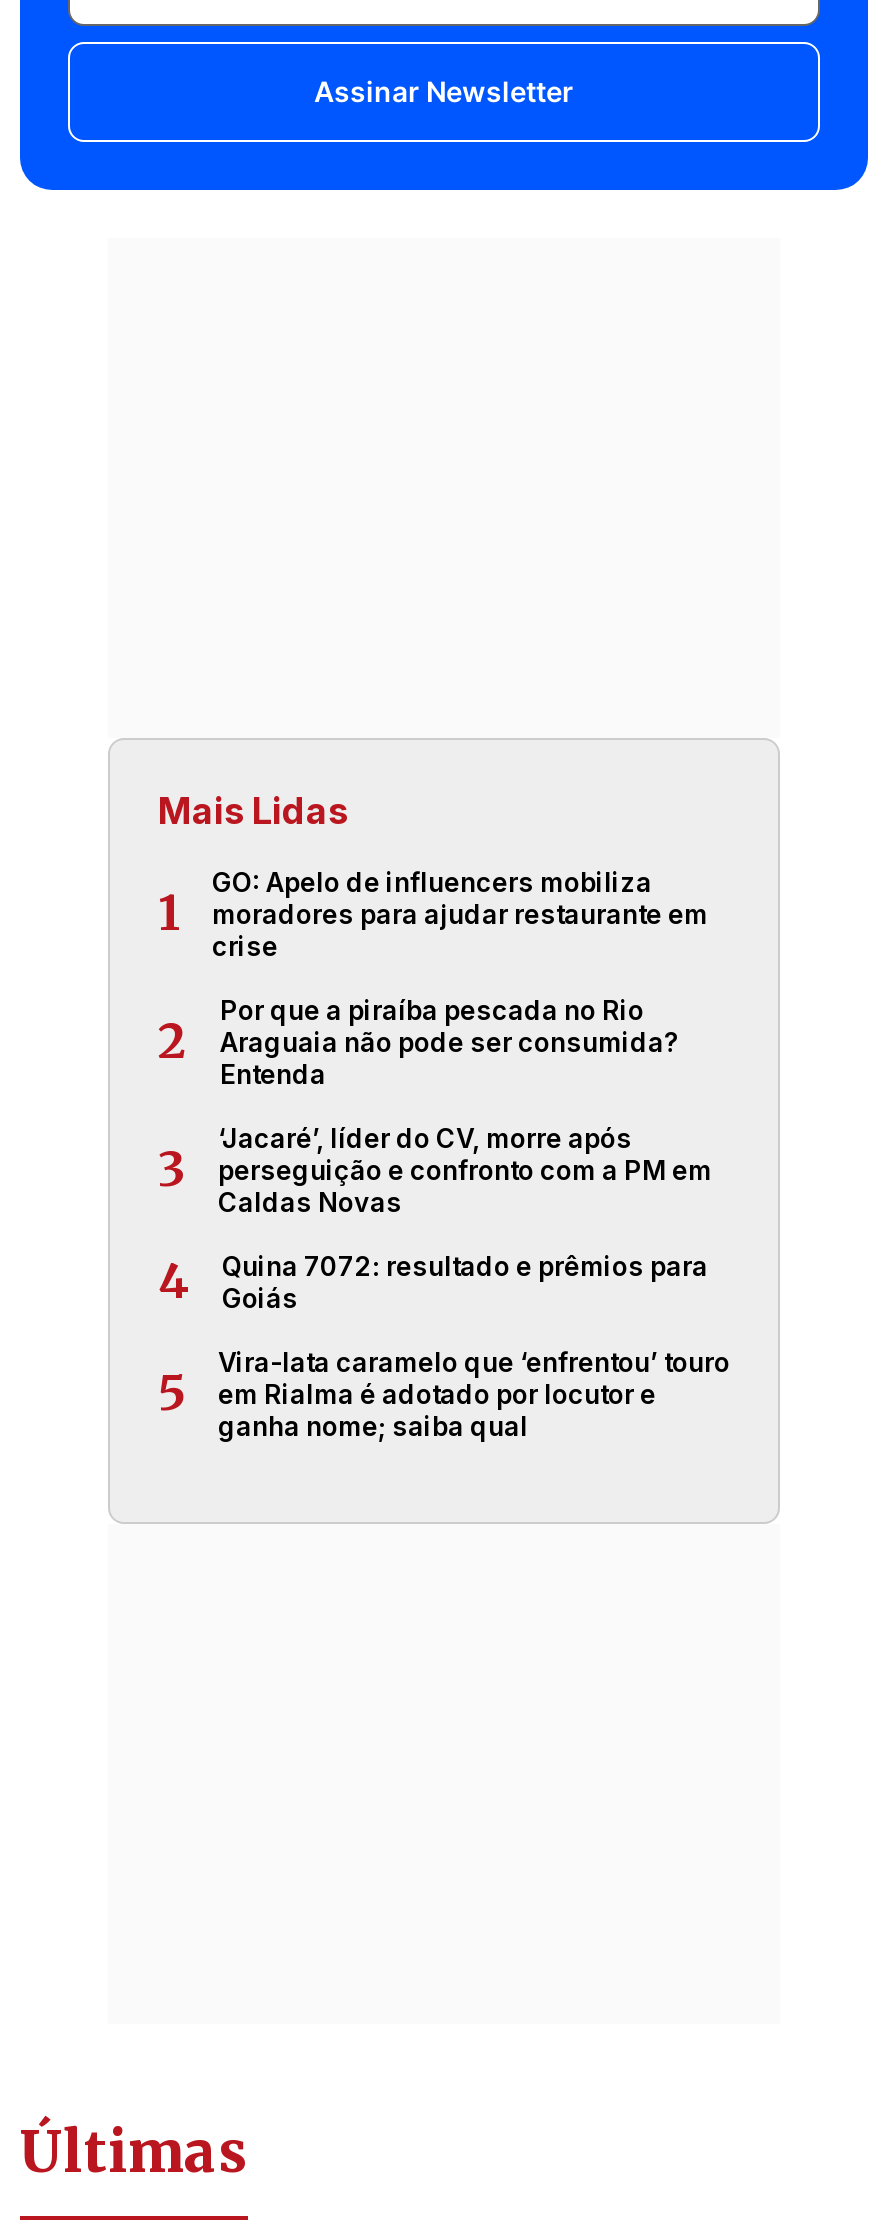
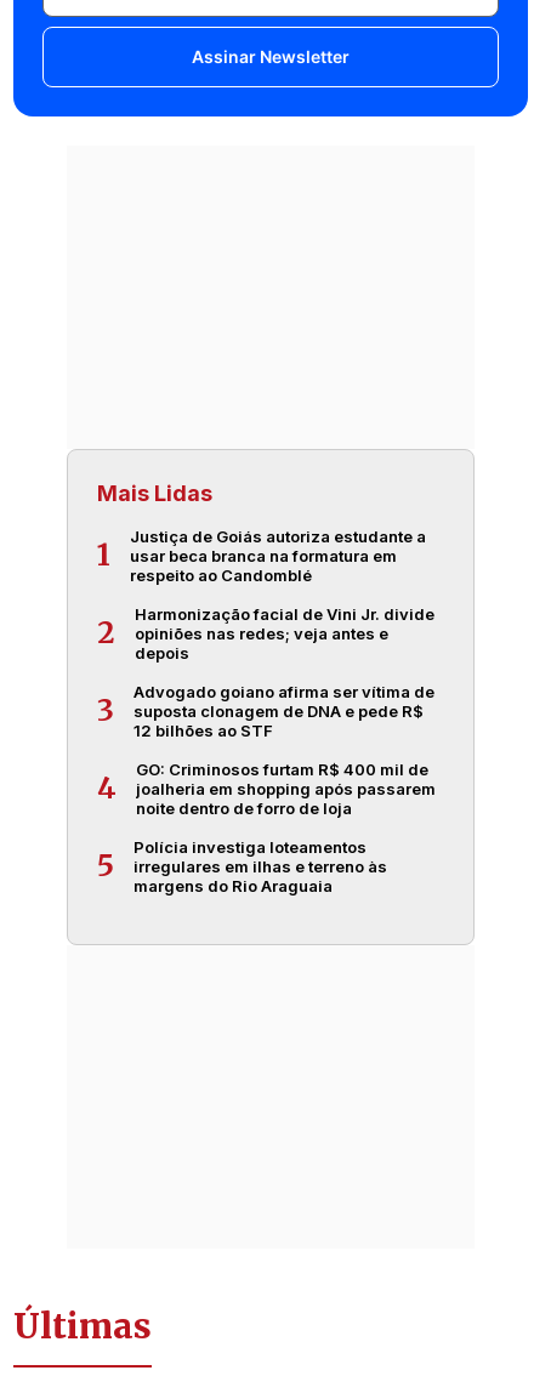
[212,865,708,961] GO: Apelo de influencers mobiliza | moradores para ajudar restaurante em | crise -> [130,526,426,584] Justiça de Goiás autoriza estudante a | usar beca branca na formatura em | respeito ao Candomblé
[220,993,678,1089] Por que a piraíba pescada no Rio | Araguaia não pode ser consumida? | Entenda -> [135,604,434,662] Harmonização facial de Vini Jr. divide | opiniões nas redes; veja antes e | depois
[218,1121,712,1217] ‘Jacaré’, líder do CV, morre após | perseguição e confronto com a PM em | Caldas Novas -> [133,682,434,740] Advogado goiano afirma ser vítima de | suposta clonagem de DNA e pede R$ | 12 bilhões ao STF
[222,1249,708,1313] Quina 7072: resultado e prêmios para | Goiás -> [136,759,436,817] GO: Criminosos furtam R$ 400 mil de | joalheria em shopping após passarem | noite dentro de forro de loja
[218,1345,730,1441] Vira-lata caramelo que ‘enfrentou’ touro | em Rialma é adotado por locutor e | ganha nome; saiba qual -> [133,837,387,895] Polícia investiga loteamentos | irregulares em ilhas e terreno às | margens do Rio Araguaia

